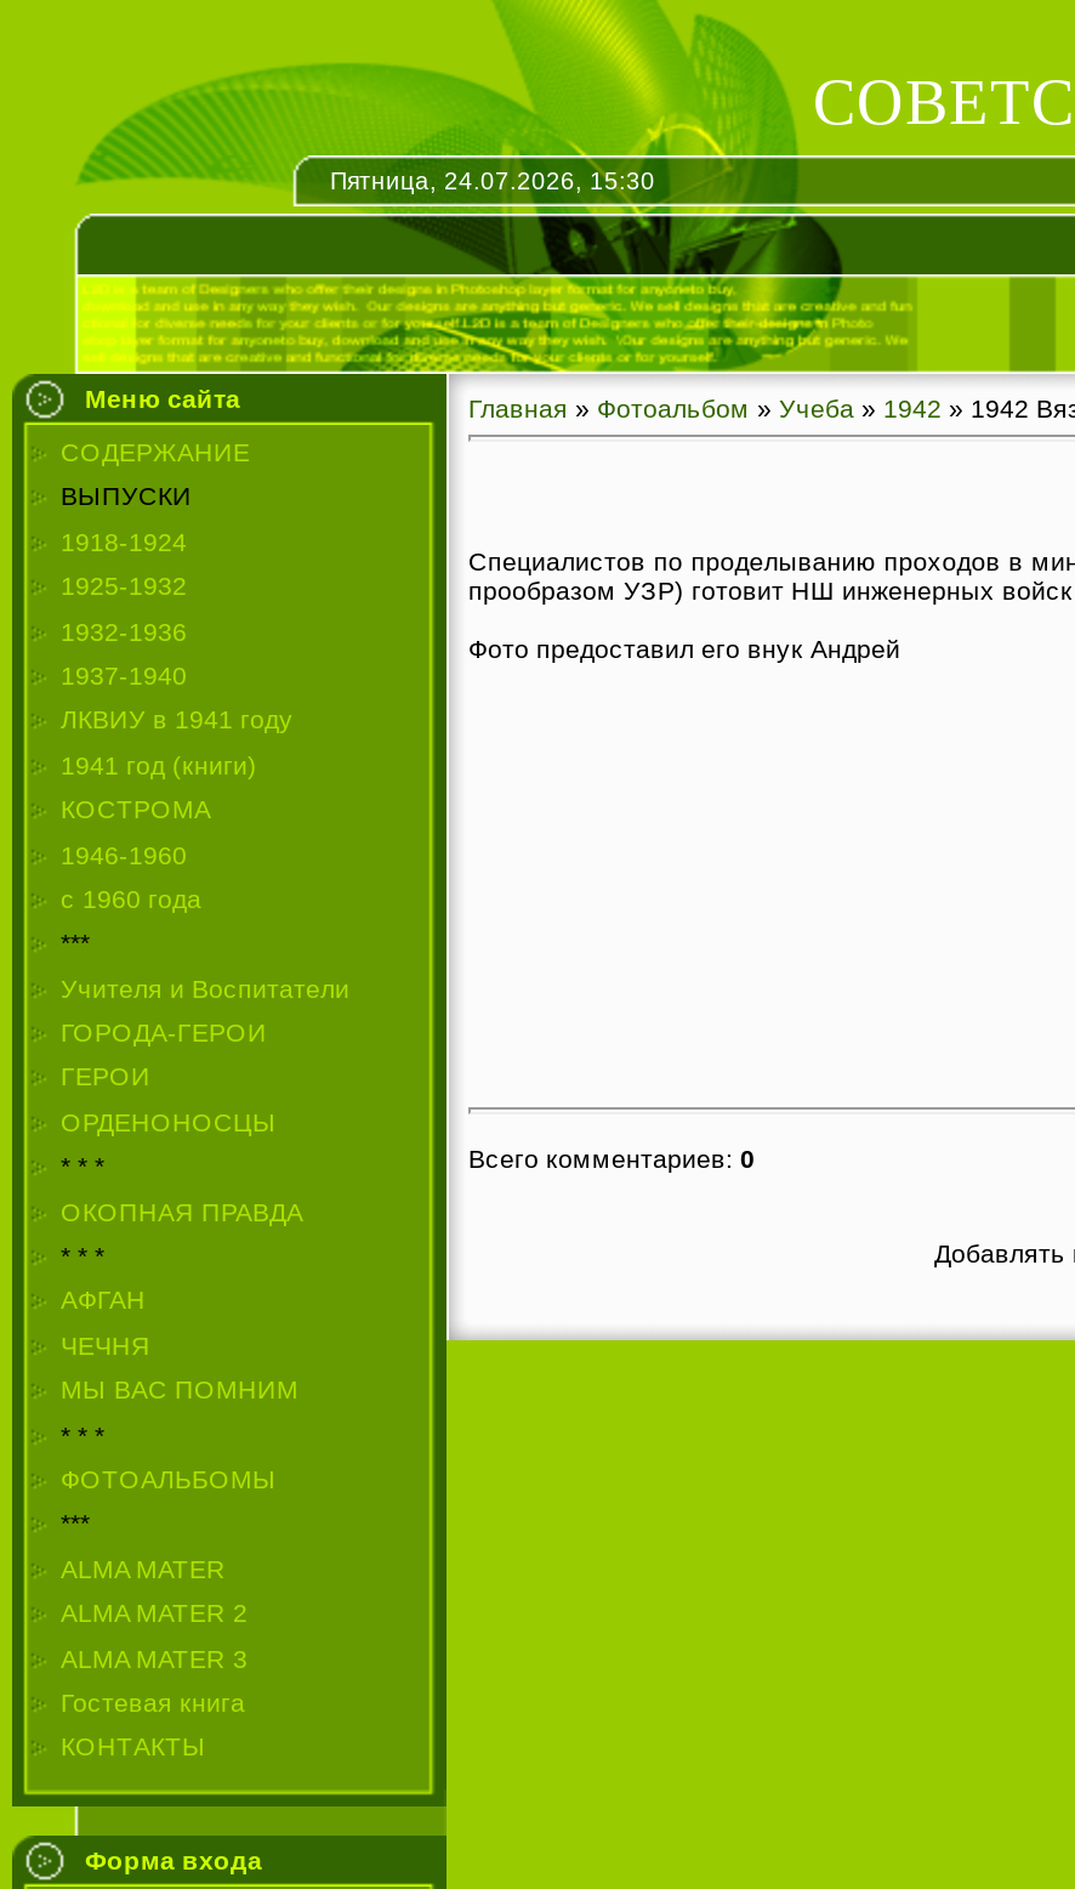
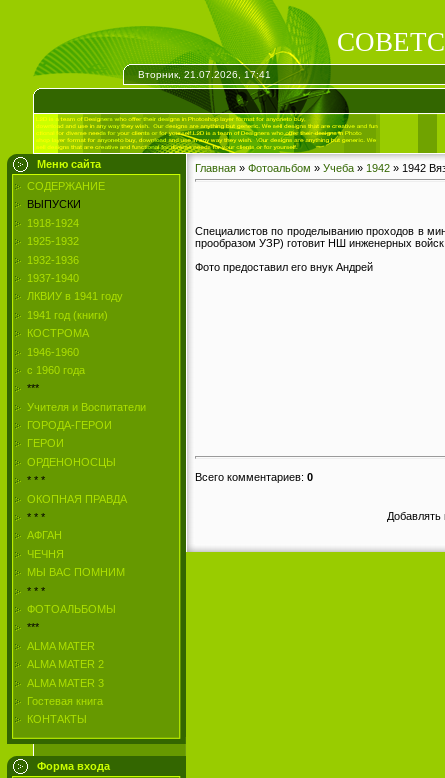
[330,168,655,194] Пятница, 24.07.2026, 15:30 -> [138,69,271,80] Вторник, 21.07.2026, 17:41

